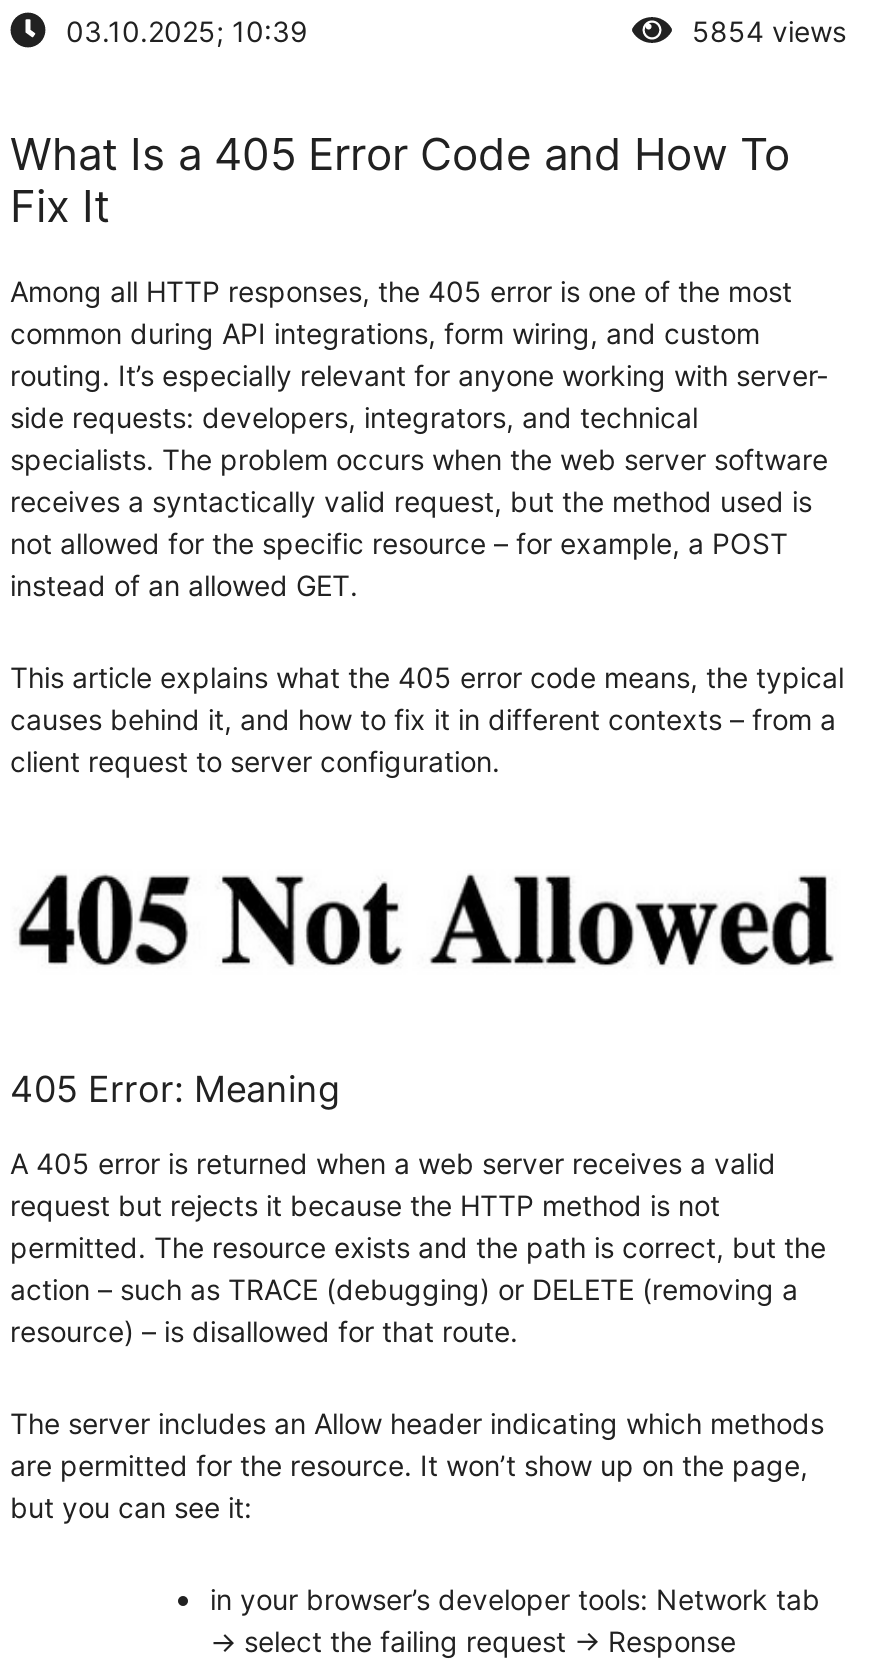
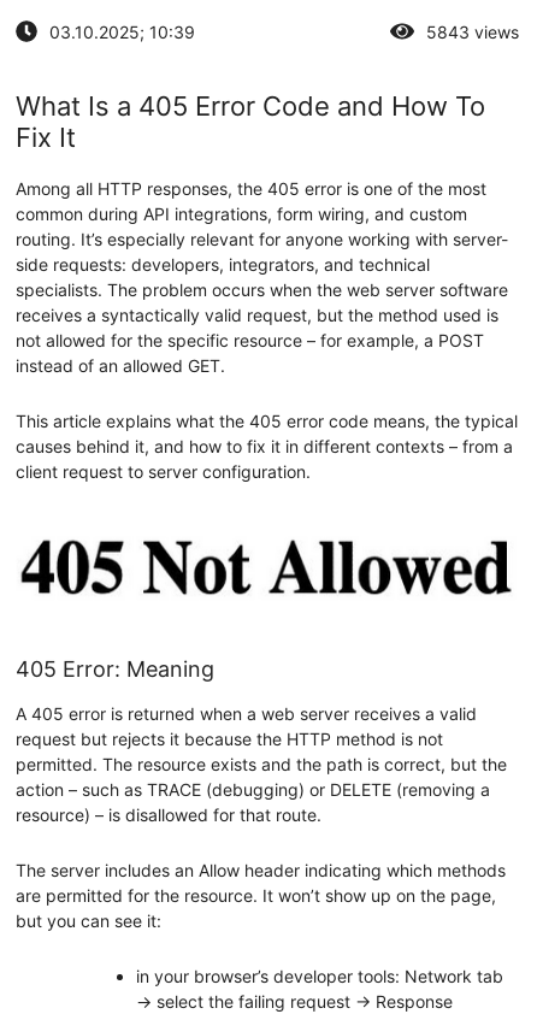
[692,13,846,47] 5854 views -> [426,21,519,42] 5843 views

